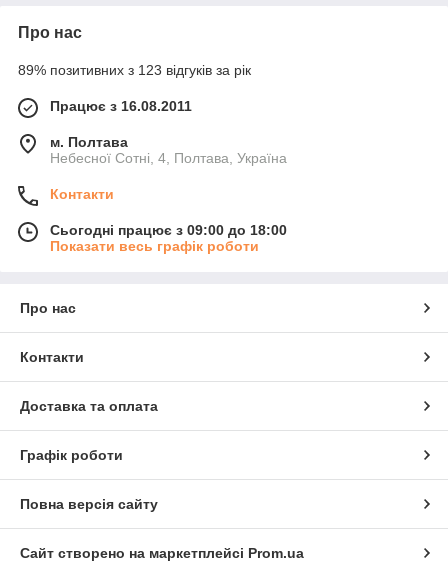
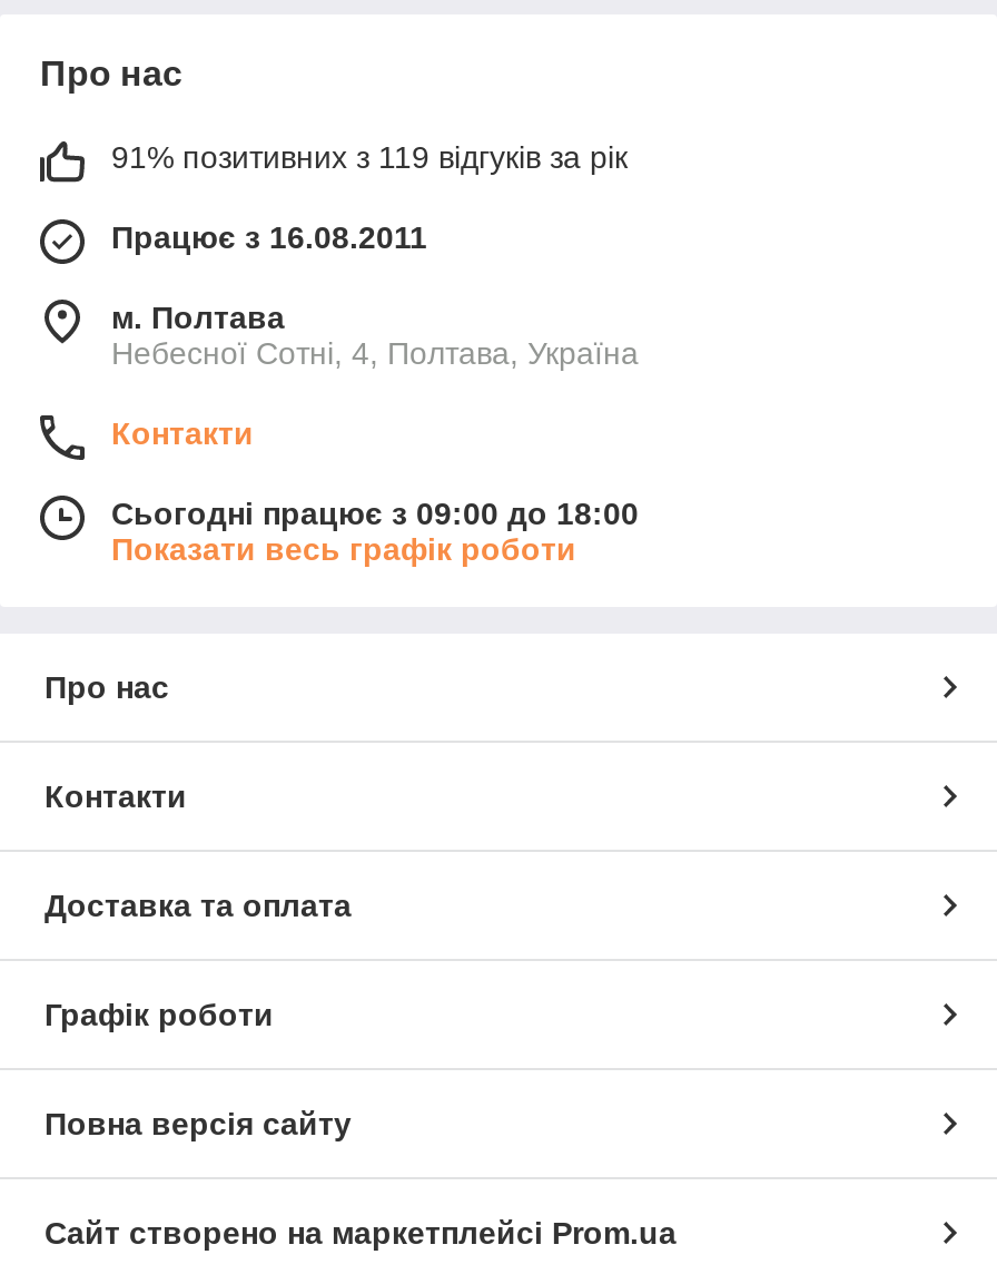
[18,62,251,78] 89% позитивних з 123 відгуків за рік -> [111,139,628,175] 91% позитивних з 119 відгуків за рік

